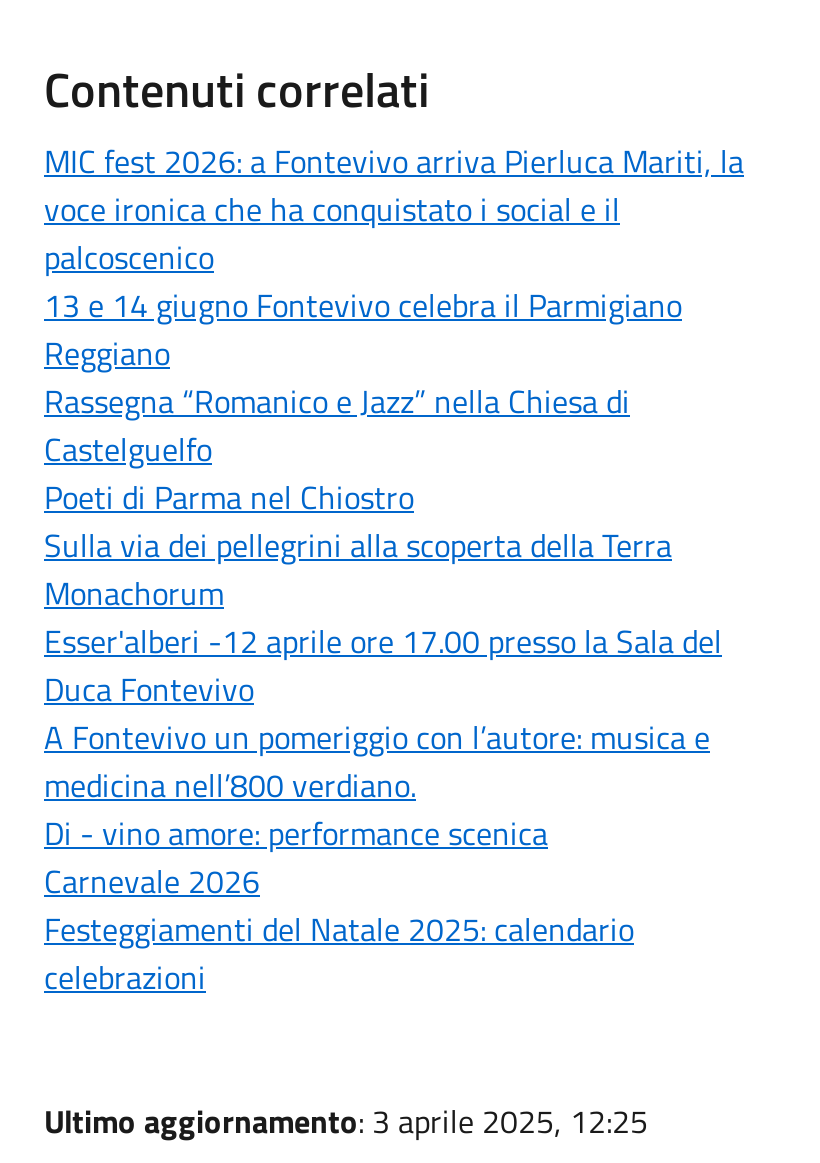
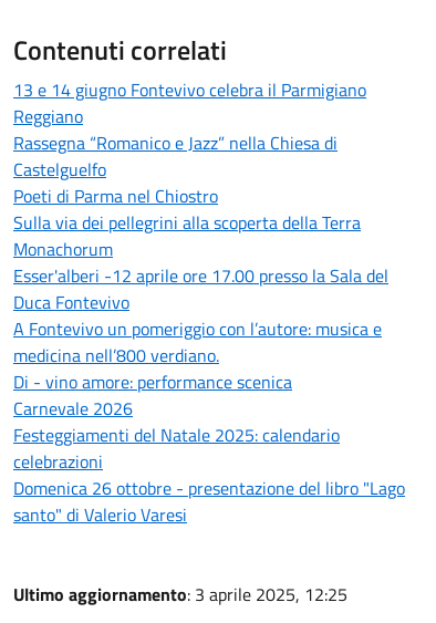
[44,136,744,280] MIC fest 2026: a Fontevivo arriva Pierluca Mariti, la | voce ironica che ha conquistato i social e il | palcoscenico -> none
moved [44,280,722,1000] -> [13,76,388,474]: 13 e 14 giugno Fontevivo celebra il Parmigiano | Reggiano | Rassegna “Romanico e Jazz” nella Chiesa di | ... | Festeggiamenti del Natale 2025: calendario | celebrazioni
none -> [13,474,405,528] Domenica 26 ottobre - presentazione del libro "Lago | santo" di Valerio Varesi

